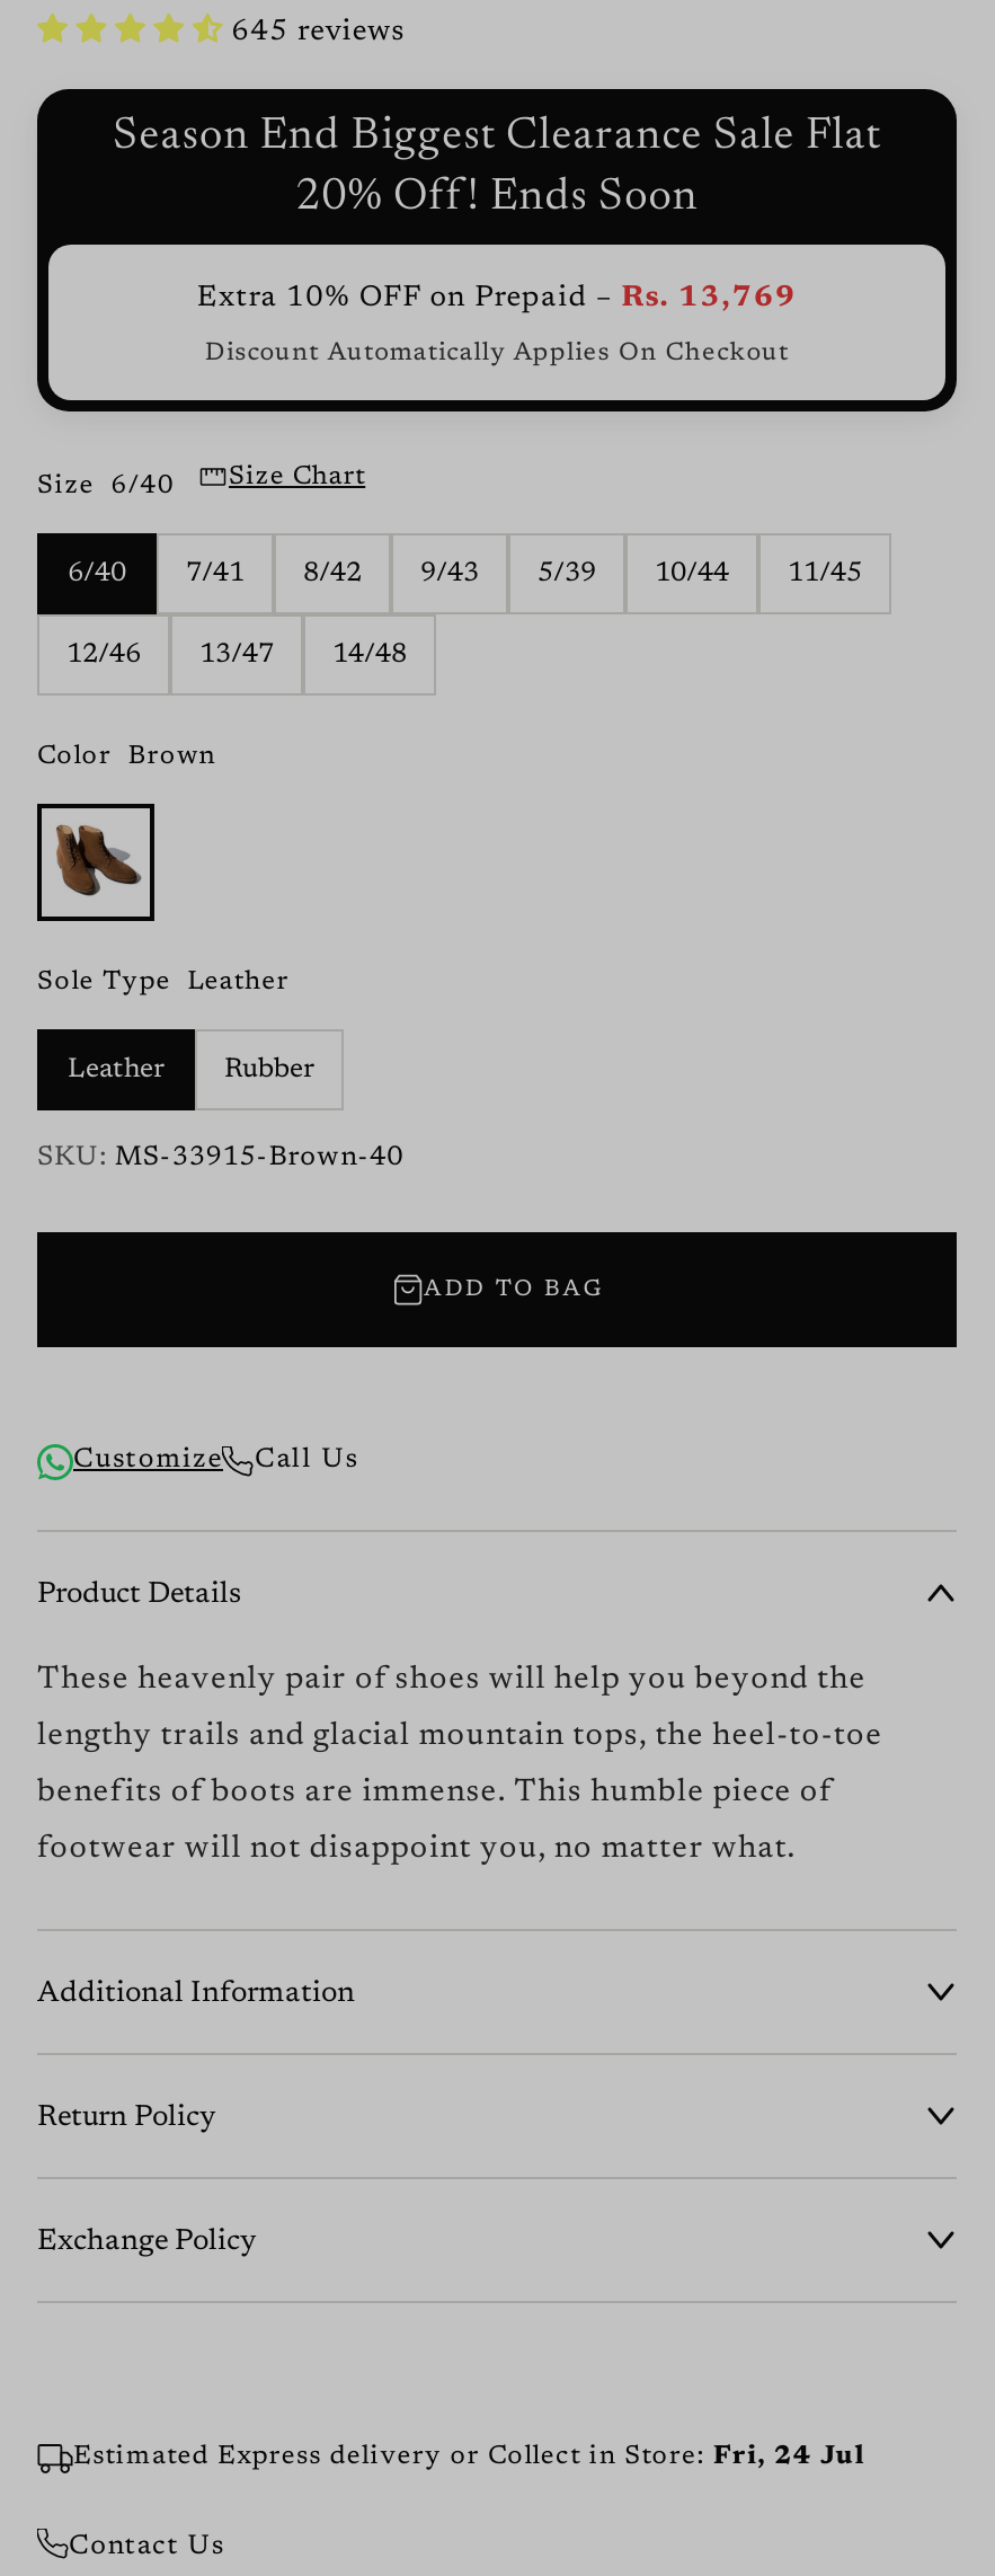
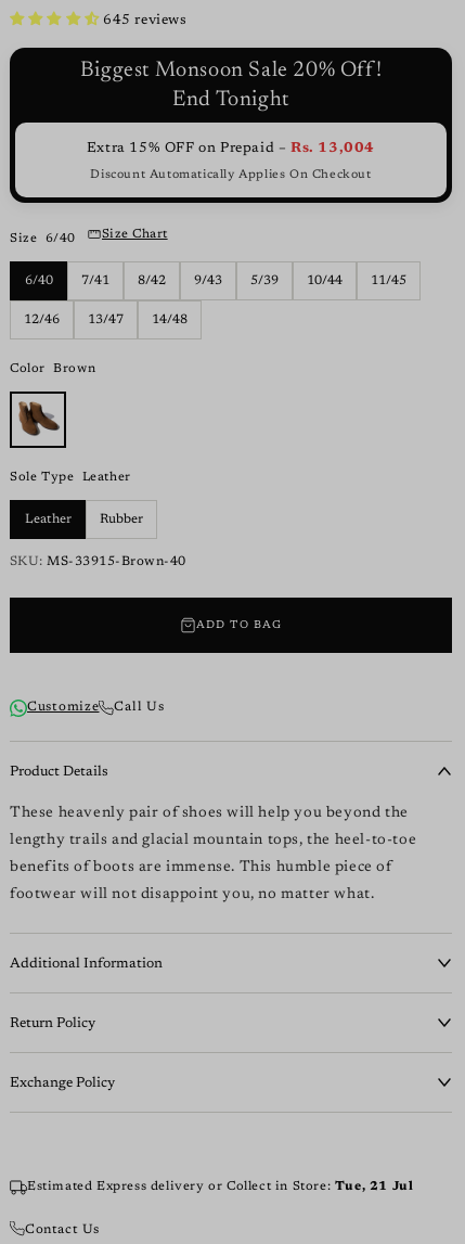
[113,114,881,220] Season End Biggest Clearance Sale Flat | 20% Off! Ends Soon -> [80,60,382,111] Biggest Monsoon Sale 20% Off! | End Tonight
[197,283,797,312] Extra 10% OFF on Prepaid – Rs. 13,769 -> [87,141,375,155] Extra 15% OFF on Prepaid – Rs. 13,004
[73,2445,865,2470] Estimated Express delivery or Collect in Store: Fri, 24 Jul -> [27,1181,413,1193] Estimated Express delivery or Collect in Store: Tue, 21 Jul

